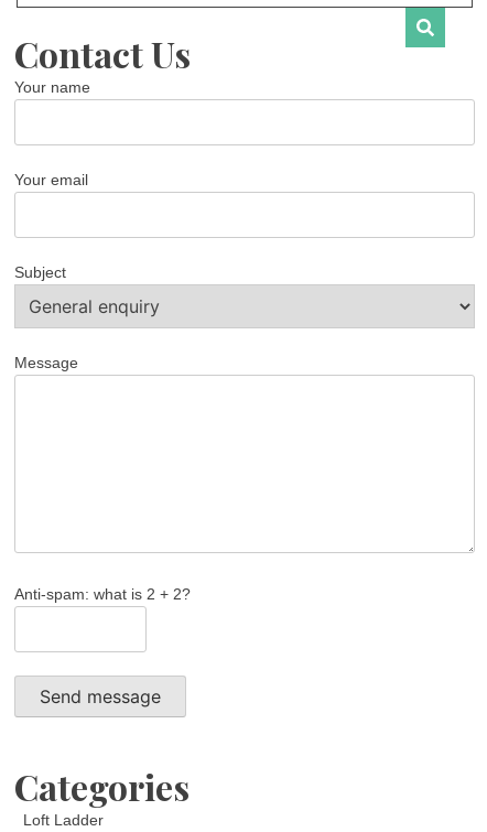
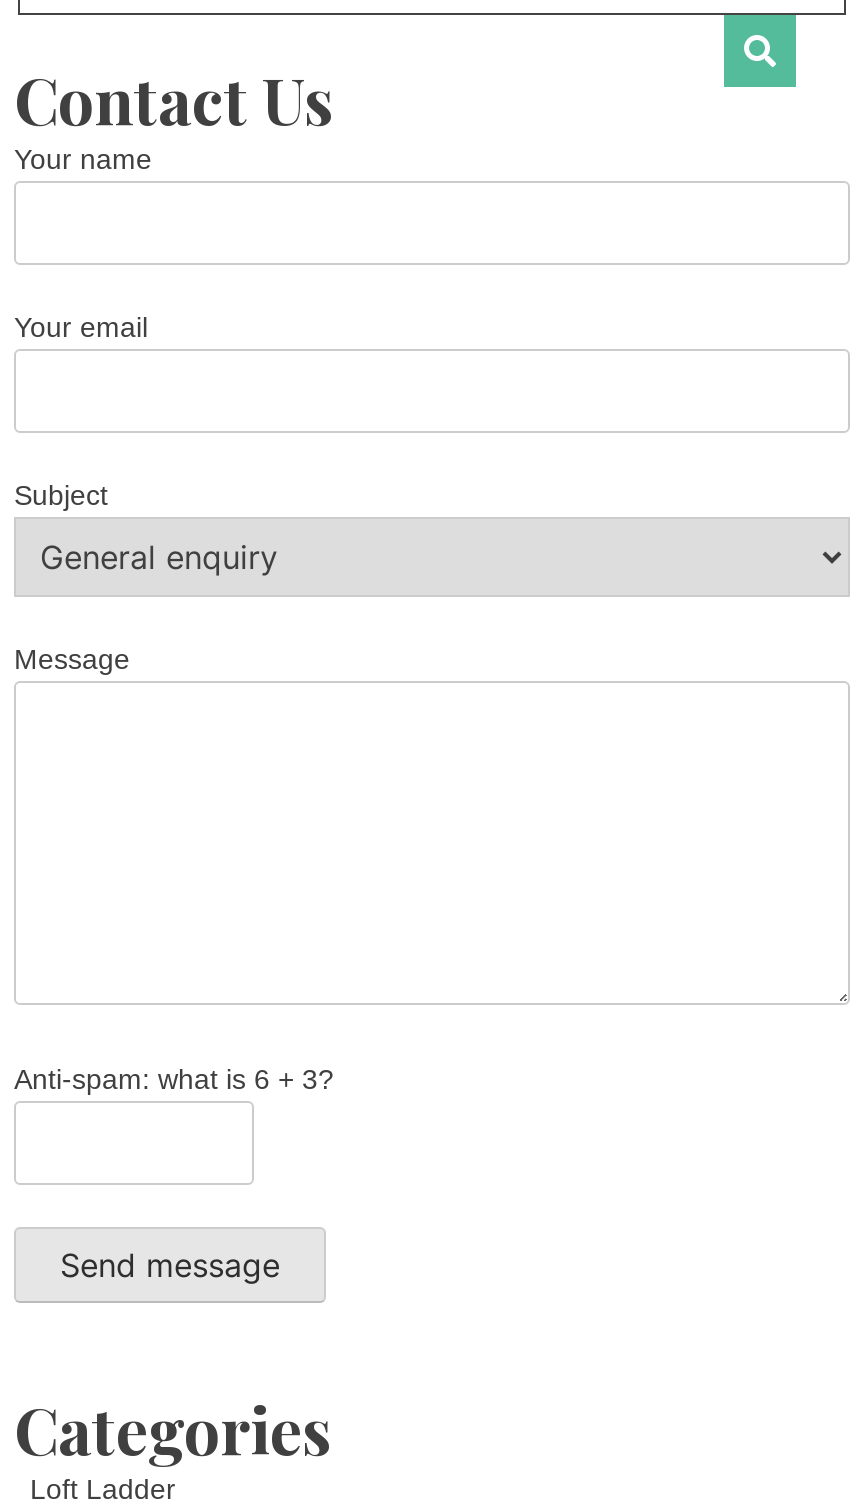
[14,585,191,603] Anti-spam: what is 2 + 2? -> [14,1063,334,1095] Anti-spam: what is 6 + 3?

